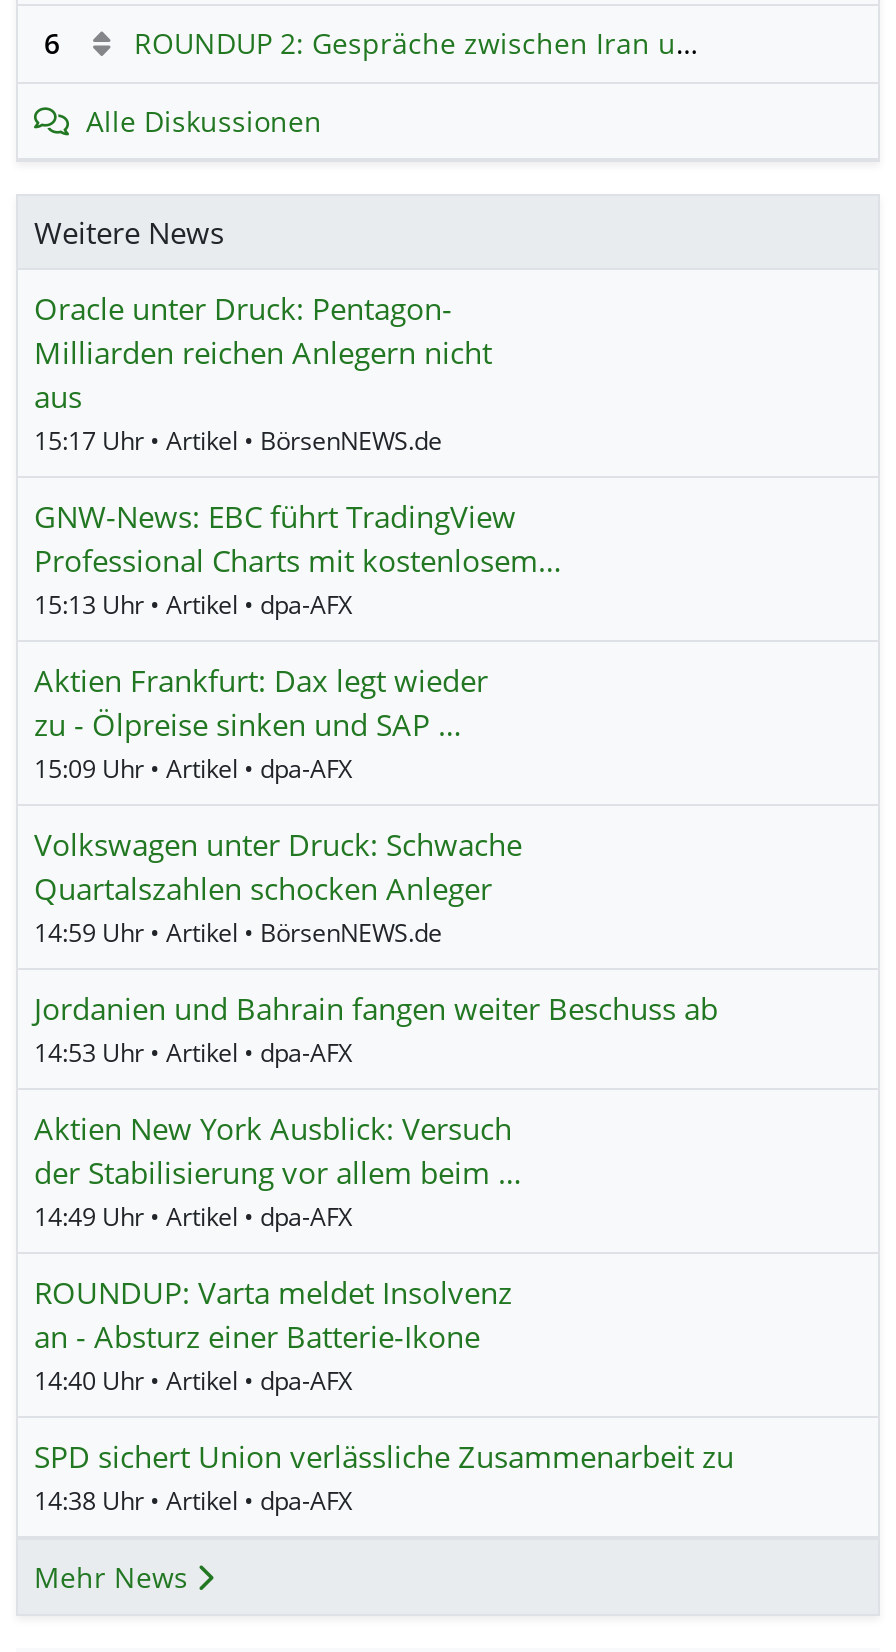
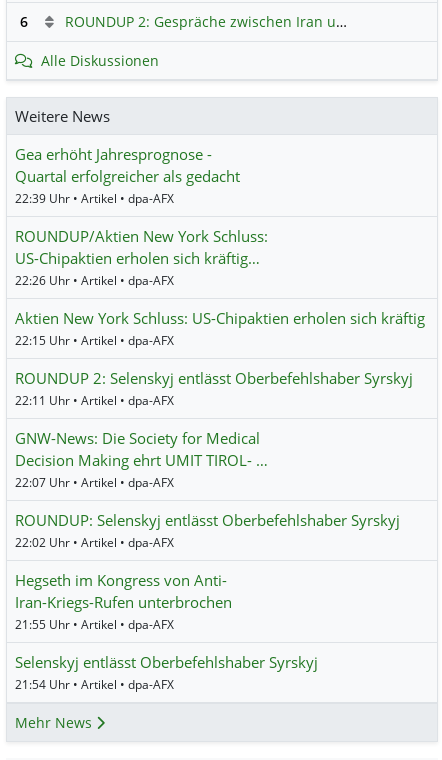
[34,288,492,458] Oracle unter Druck: Pentagon- | Milliarden reichen Anlegern nicht | aus | 15:17 Uhr • Artikel • BörsenNEWS.de -> [15,144,240,207] Gea erhöht Jahresprognose - | Quartal erfolgreicher als gedacht | 22:39 Uhr • Artikel • dpa-AFX
[34,496,562,622] GNW-News: EBC führt TradingView | Professional Charts mit kostenlosem… | 15:13 Uhr • Artikel • dpa-AFX -> [15,226,268,289] ROUNDUP/Aktien New York Schluss: | US-Chipaktien erholen sich kräftig… | 22:26 Uhr • Artikel • dpa-AFX
[34,660,488,786] Aktien Frankfurt: Dax legt wieder | zu - Ölpreise sinken und SAP … | 15:09 Uhr • Artikel • dpa-AFX -> [15,308,425,349] Aktien New York Schluss: US-Chipaktien erholen sich kräftig | 22:15 Uhr • Artikel • dpa-AFX
[34,824,522,950] Volkswagen unter Druck: Schwache | Quartalszahlen schocken Anleger | 14:59 Uhr • Artikel • BörsenNEWS.de -> [15,368,413,409] ROUNDUP 2: Selenskyj entlässt Oberbefehlshaber Syrskyj | 22:11 Uhr • Artikel • dpa-AFX
[34,988,718,1070] Jordanien und Bahrain fangen weiter Beschuss ab | 14:53 Uhr • Artikel • dpa-AFX -> [15,428,268,491] GNW-News: Die Society for Medical | Decision Making ehrt UMIT TIROL- … | 22:07 Uhr • Artikel • dpa-AFX
[34,1108,522,1234] Aktien New York Ausblick: Versuch | der Stabilisierung vor allem beim … | 14:49 Uhr • Artikel • dpa-AFX -> [15,510,400,551] ROUNDUP: Selenskyj entlässt Oberbefehlshaber Syrskyj | 22:02 Uhr • Artikel • dpa-AFX
[34,1272,512,1398] ROUNDUP: Varta meldet Insolvenz | an - Absturz einer Batterie-Ikone | 14:40 Uhr • Artikel • dpa-AFX -> [15,570,232,633] Hegseth im Kongress von Anti- | Iran-Kriegs-Rufen unterbrochen | 21:55 Uhr • Artikel • dpa-AFX
[34,1436,734,1518] SPD sichert Union verlässliche Zusammenarbeit zu | 14:38 Uhr • Artikel • dpa-AFX -> [15,652,318,693] Selenskyj entlässt Oberbefehlshaber Syrskyj | 21:54 Uhr • Artikel • dpa-AFX

